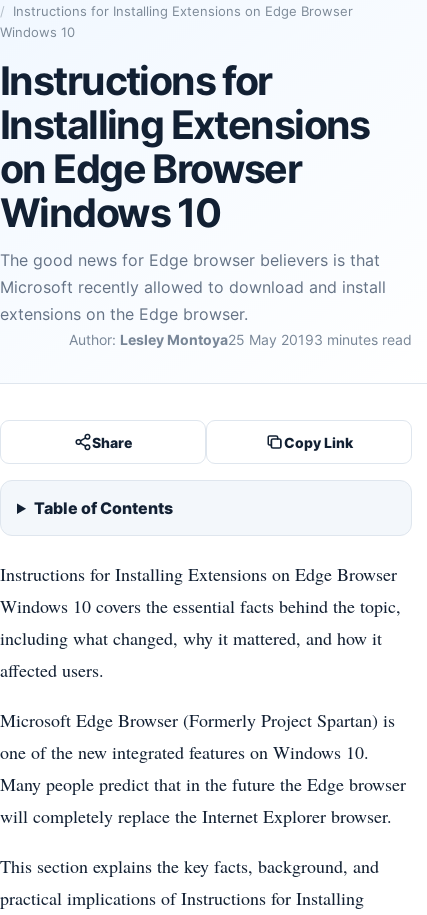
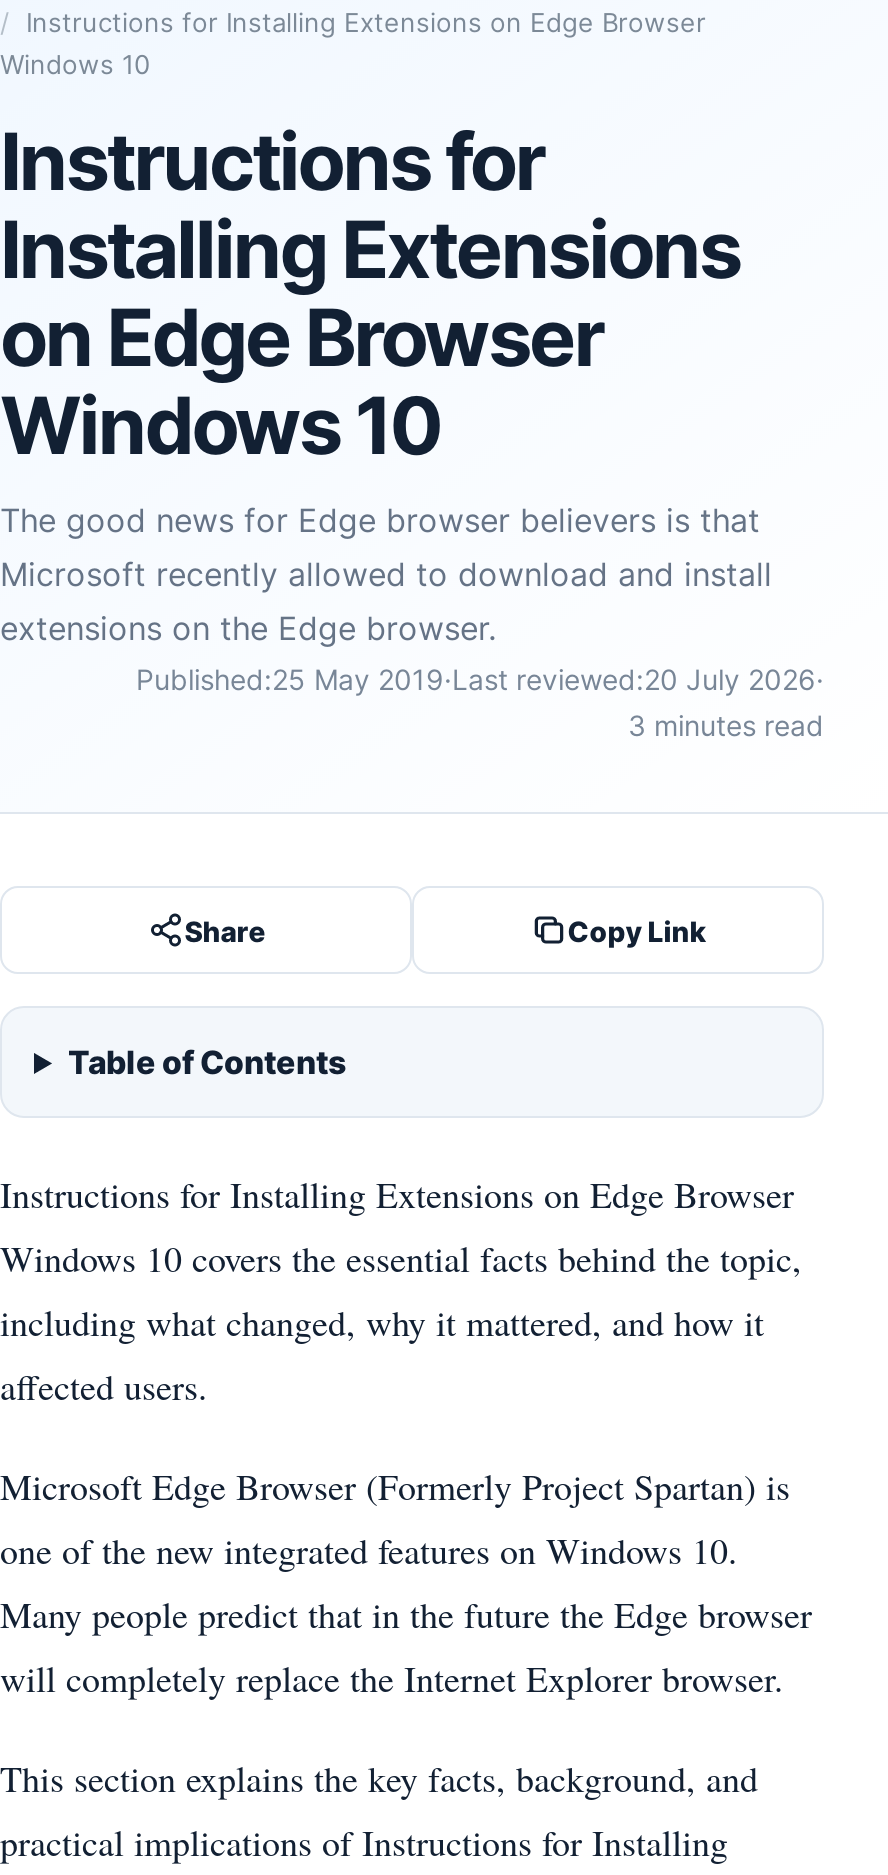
[69,331,412,348] Author: Lesley Montoya25 May 20193 minutes read -> [136,662,824,742] Published:25 May 2019·Last reviewed:20 July 2026· | 3 minutes read

